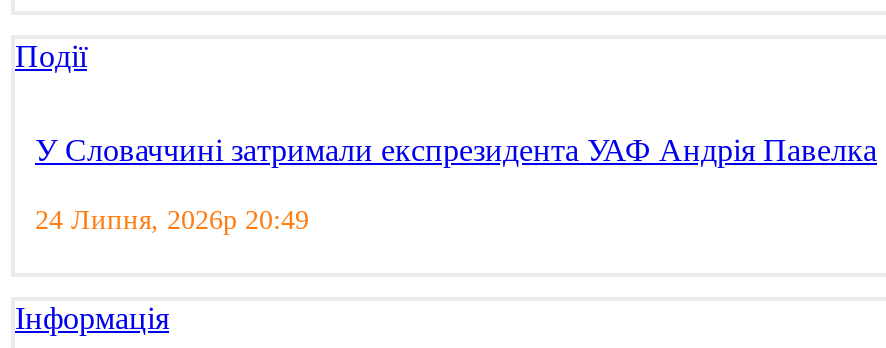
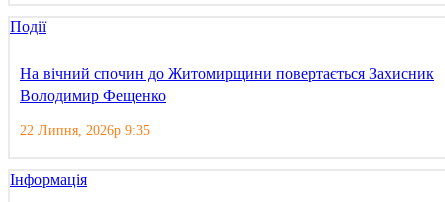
[35,132,877,166] У Словаччині затримали експрезидента УАФ Андрія Павелка -> [20,65,434,104] На вічний спочин до Житомирщини повертається Захисник | Володимир Фещенко
[35,204,309,234] 24 Липня, 2026р 20:49 -> [20,123,150,138] 22 Липня, 2026р 9:35

